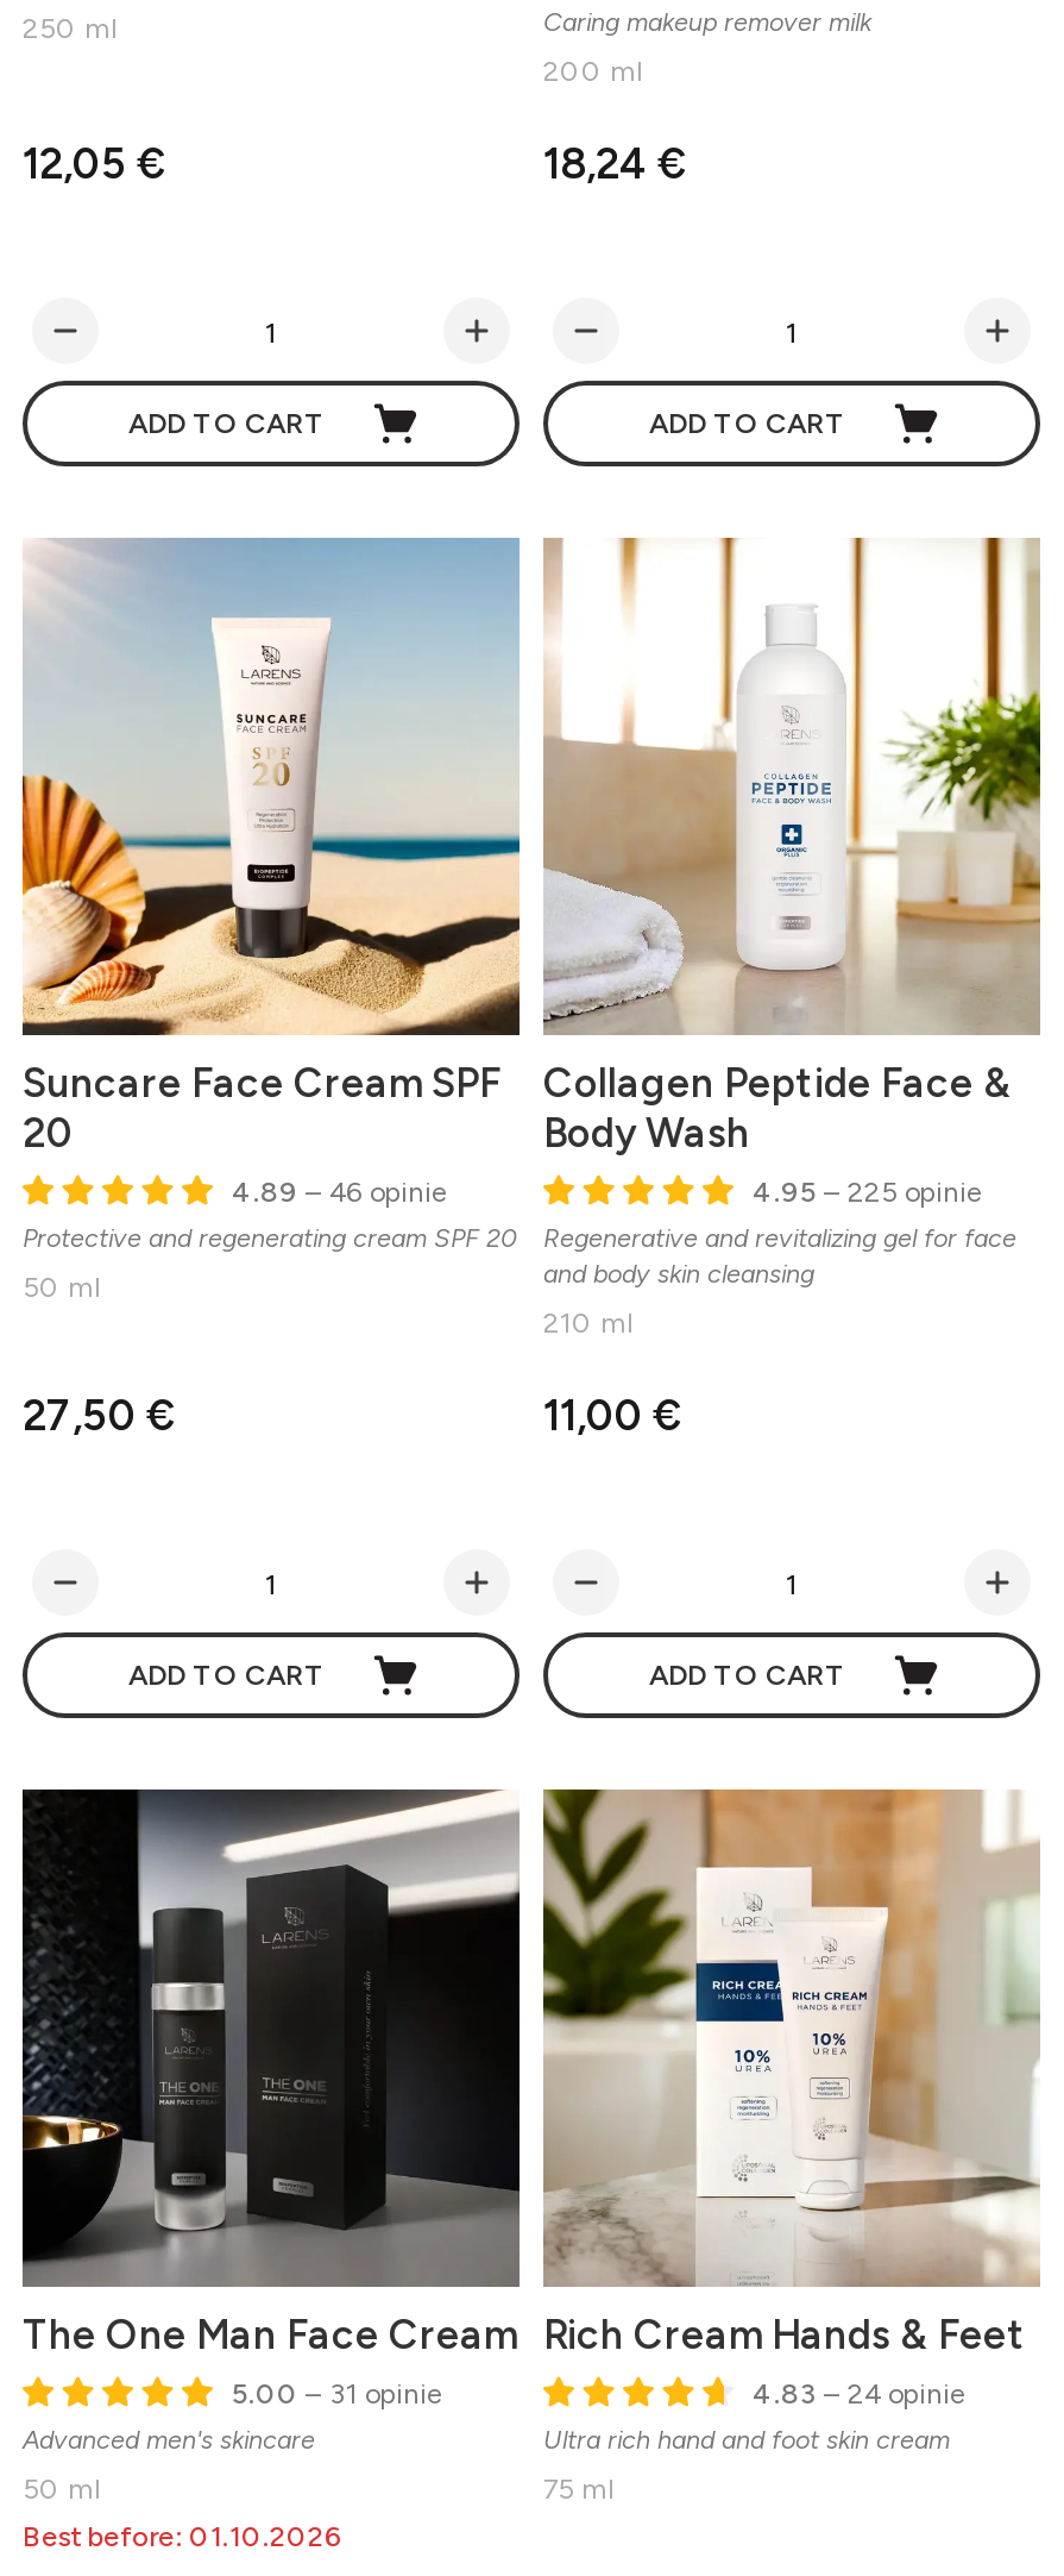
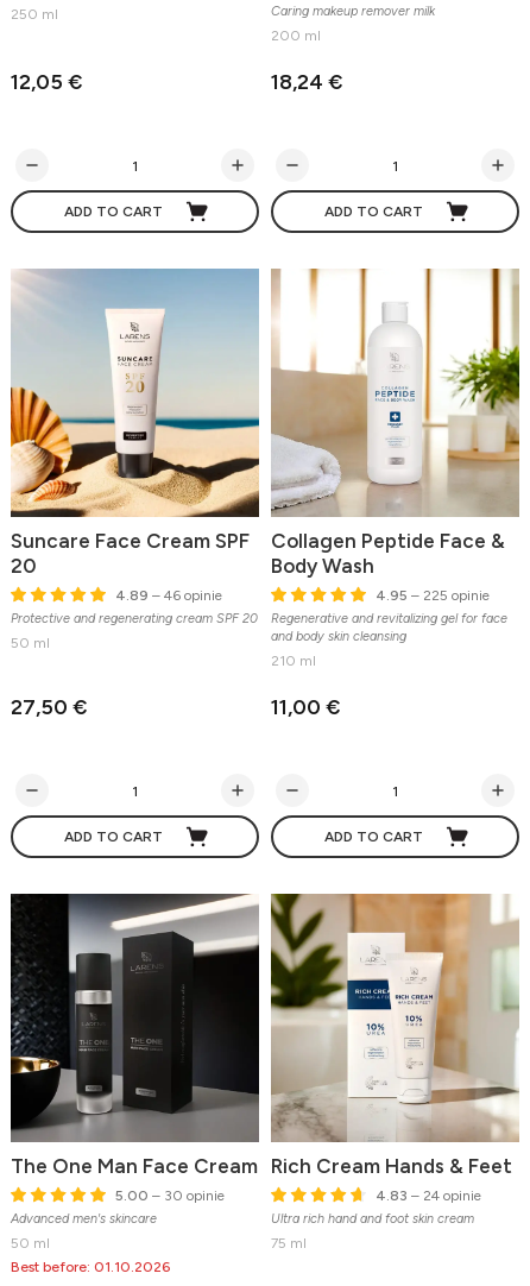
[232,2378,441,2412] 5.00 – 31 opinie -> [115,1188,225,1205] 5.00 – 30 opinie

